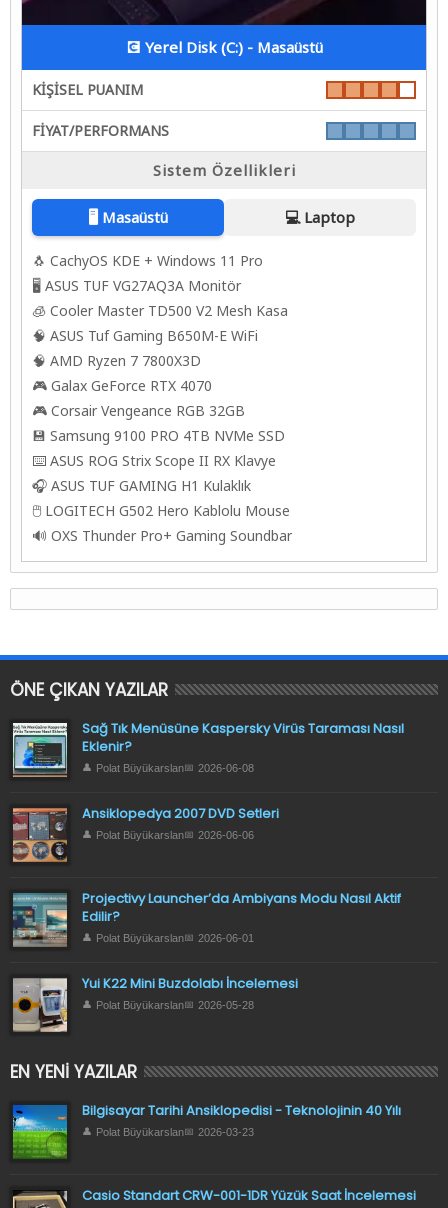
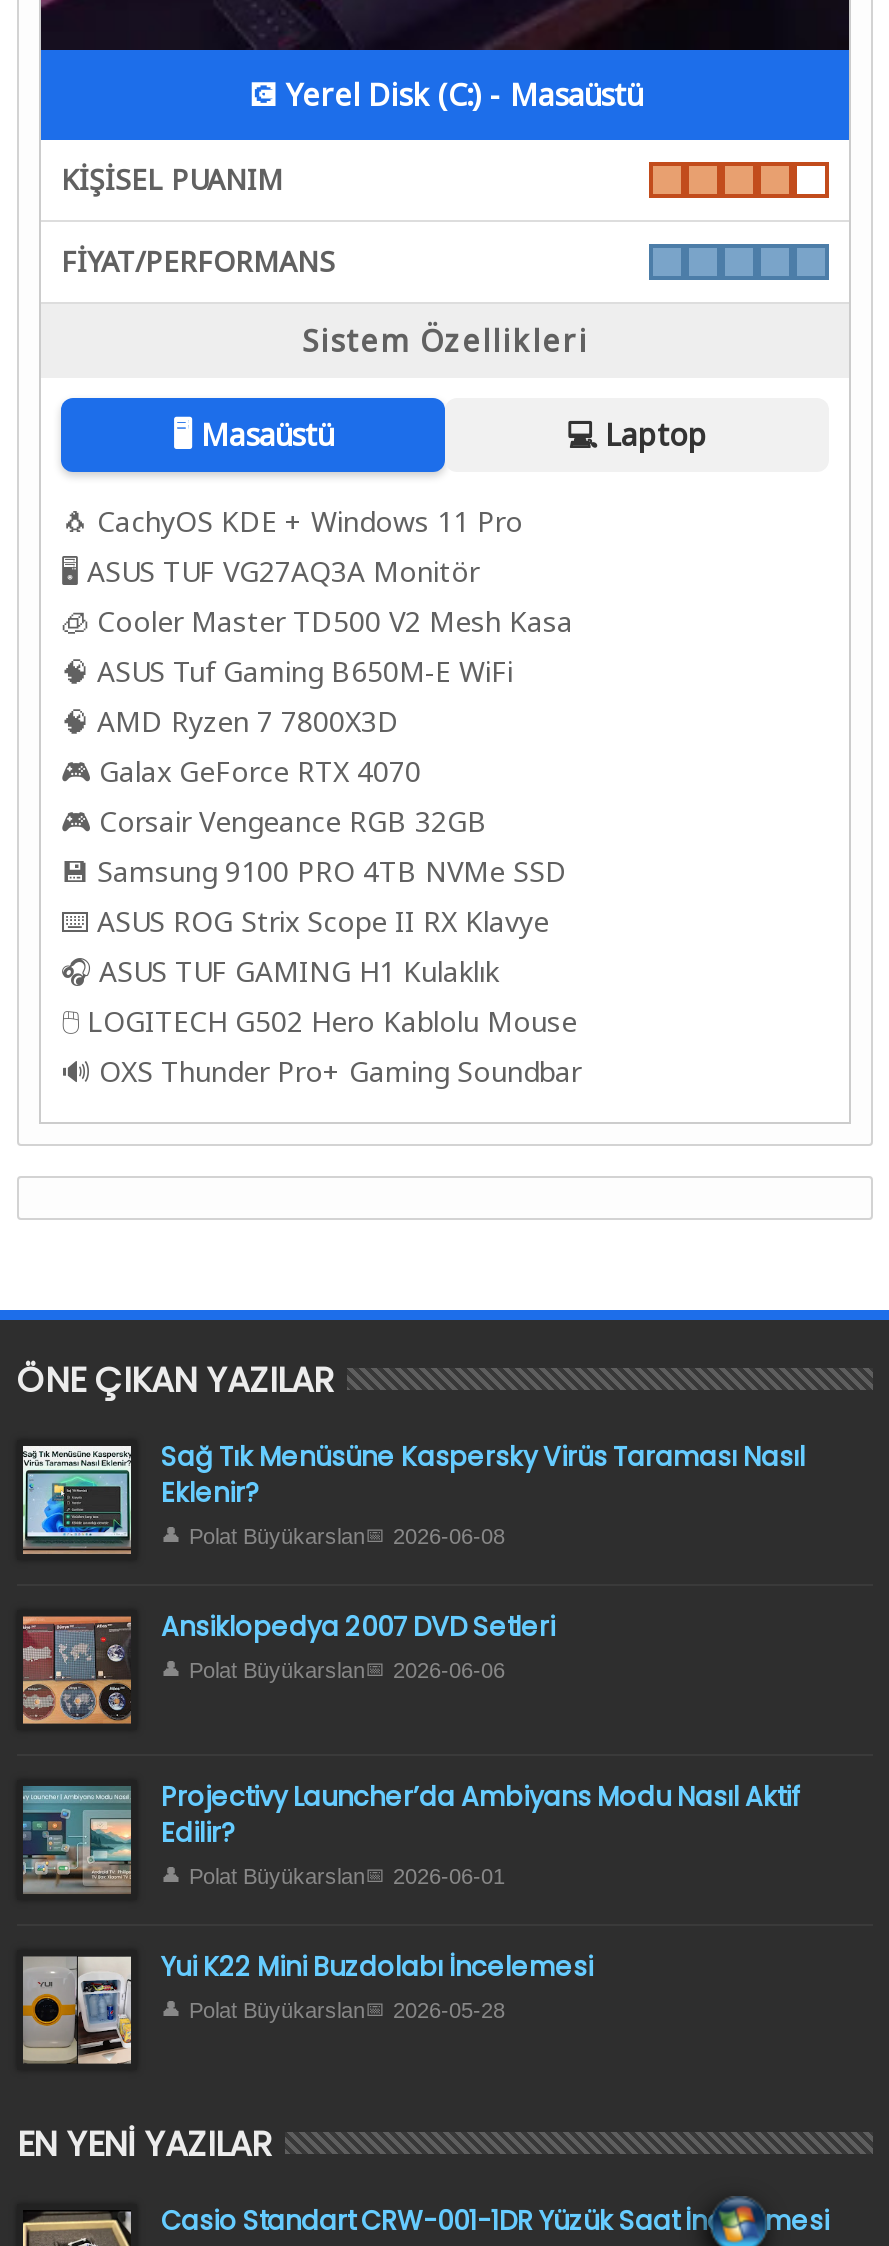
[12,1101,401,1159] [image] | Bilgisayar Tarihi Ansiklopedisi - Teknolojinin 40 Yılı | Polat Büyükarslan | 2026-03-23 -> none

